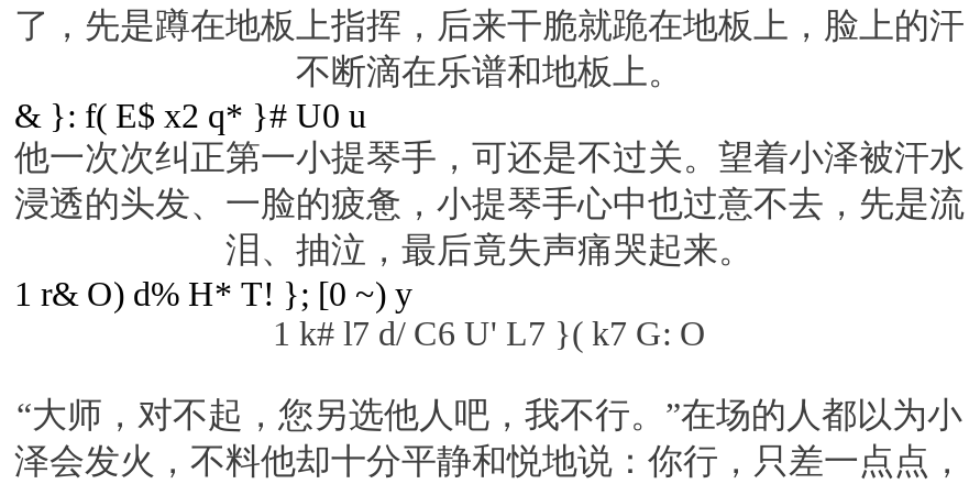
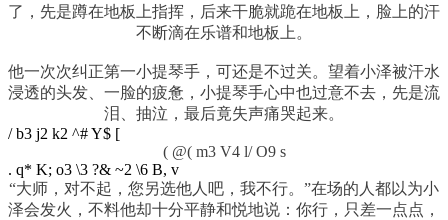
[14,96,366,134] & }: f( E$ x2 q* }# U0 u -> none
[14,275,706,352] 1 r& O) d% H* T! }; [0 ~) y | 1 k# l7 d/ C6 U' L7 }( k7 G: O -> [8,125,285,178] / b3 j2 k2 ^# Y$ [ | ( @( m3 V4 l/ O9 s | . q* K; o3 \3 ?& ~2 \6 B, v

